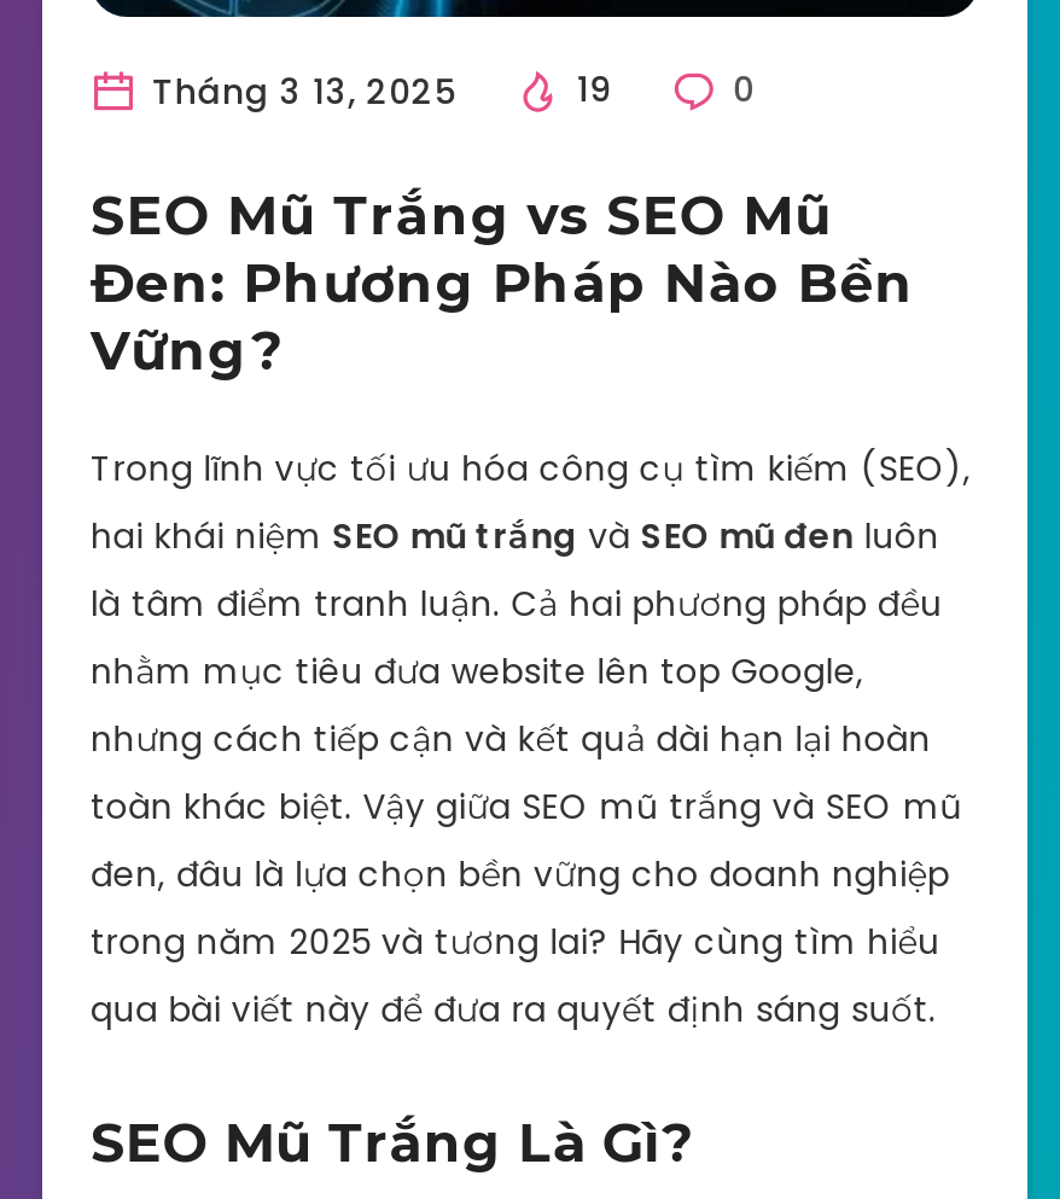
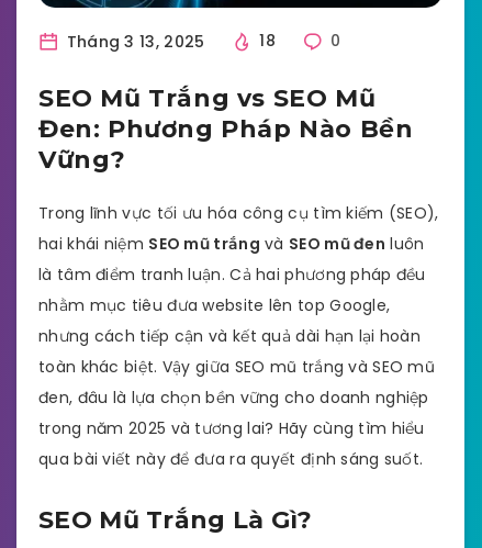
[566,66,622,114] 19 -> [255,30,280,52] 18

